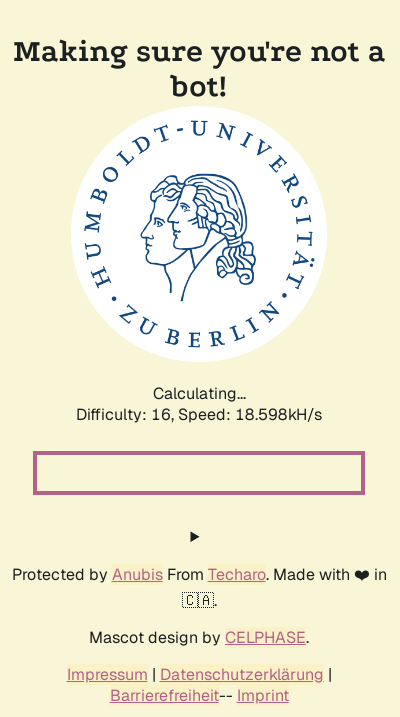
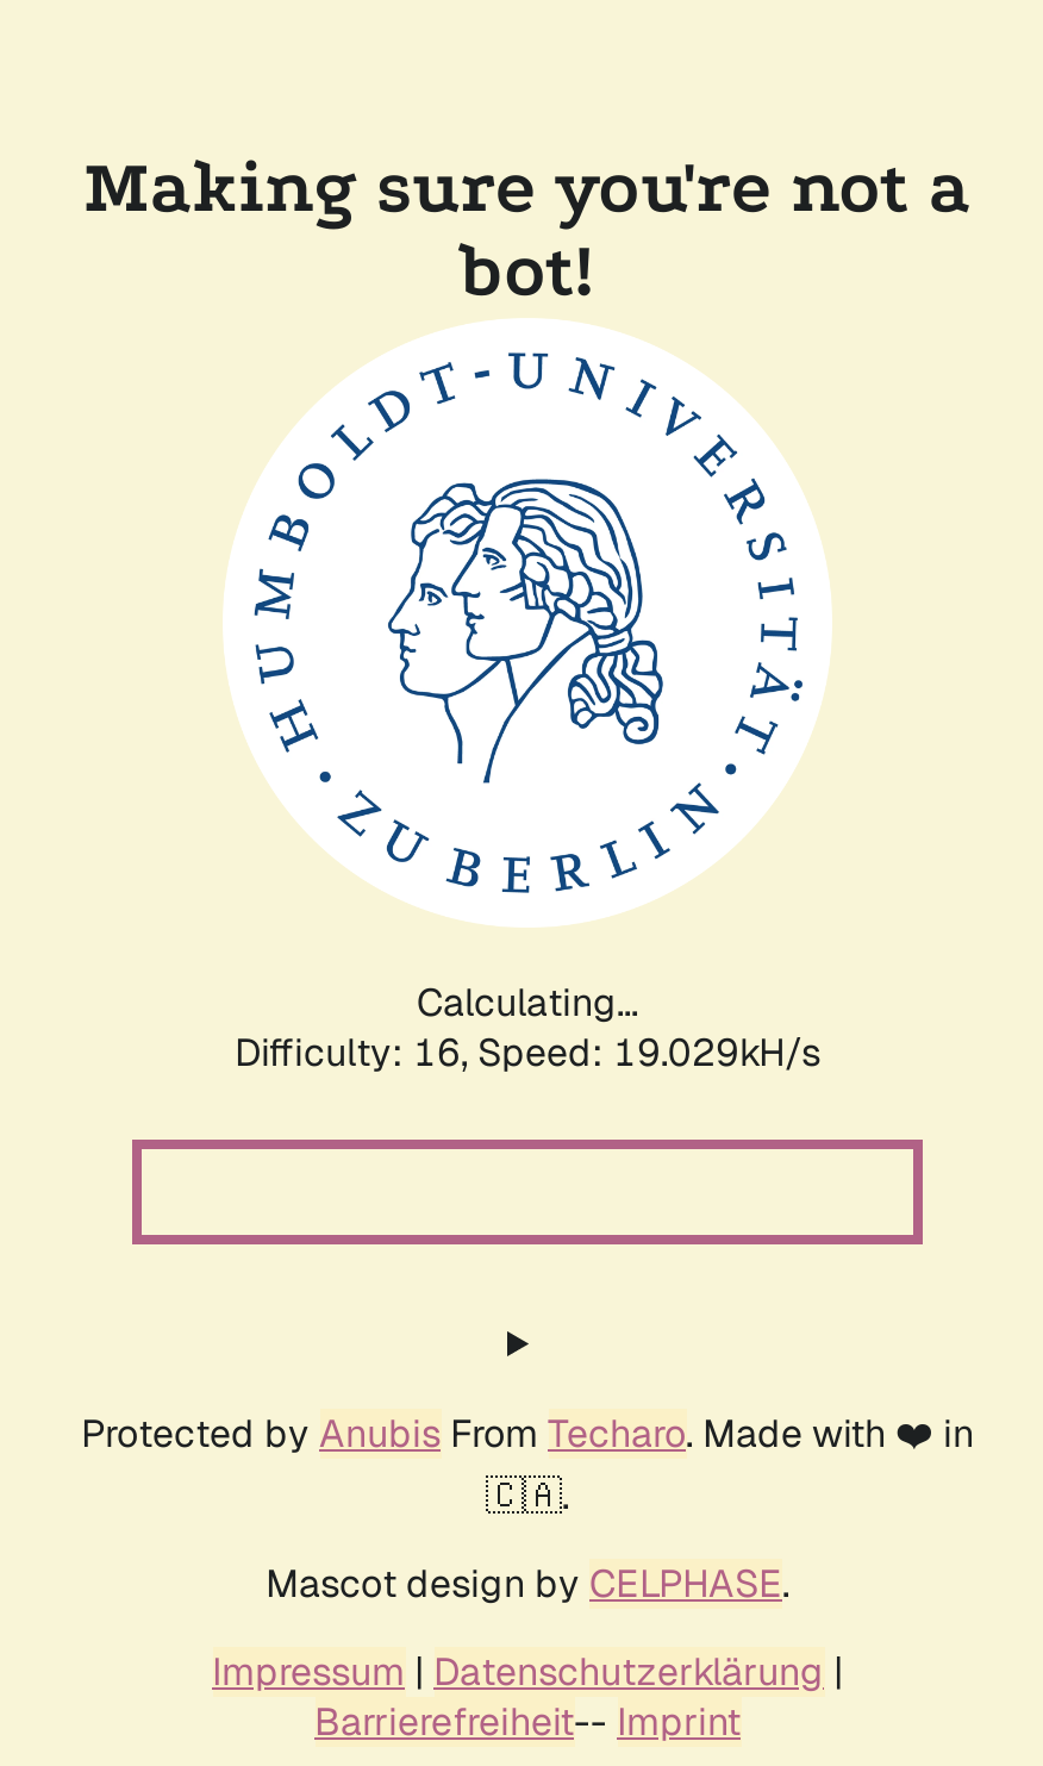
[76,404,322,425] Difficulty: 16, Speed: 18.598kH/s -> [235,1028,820,1078] Difficulty: 16, Speed: 19.029kH/s

